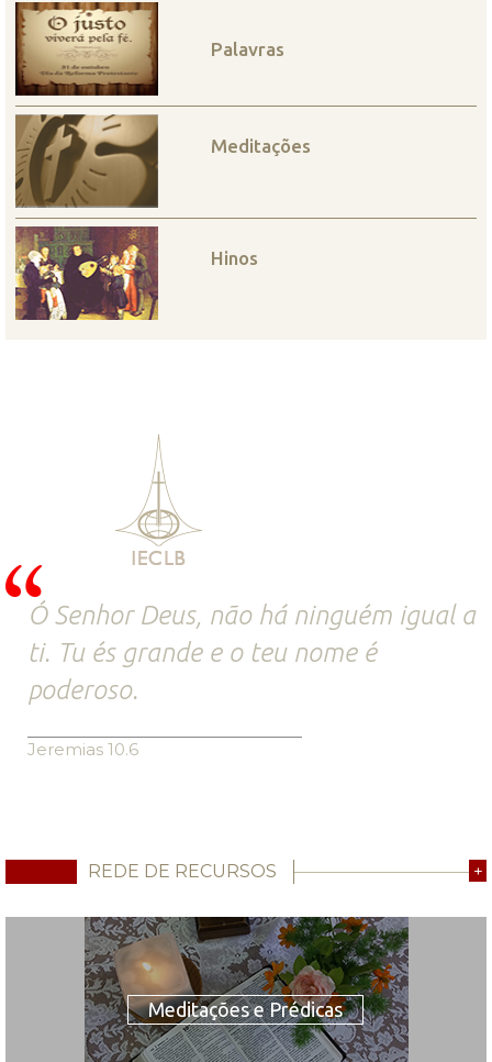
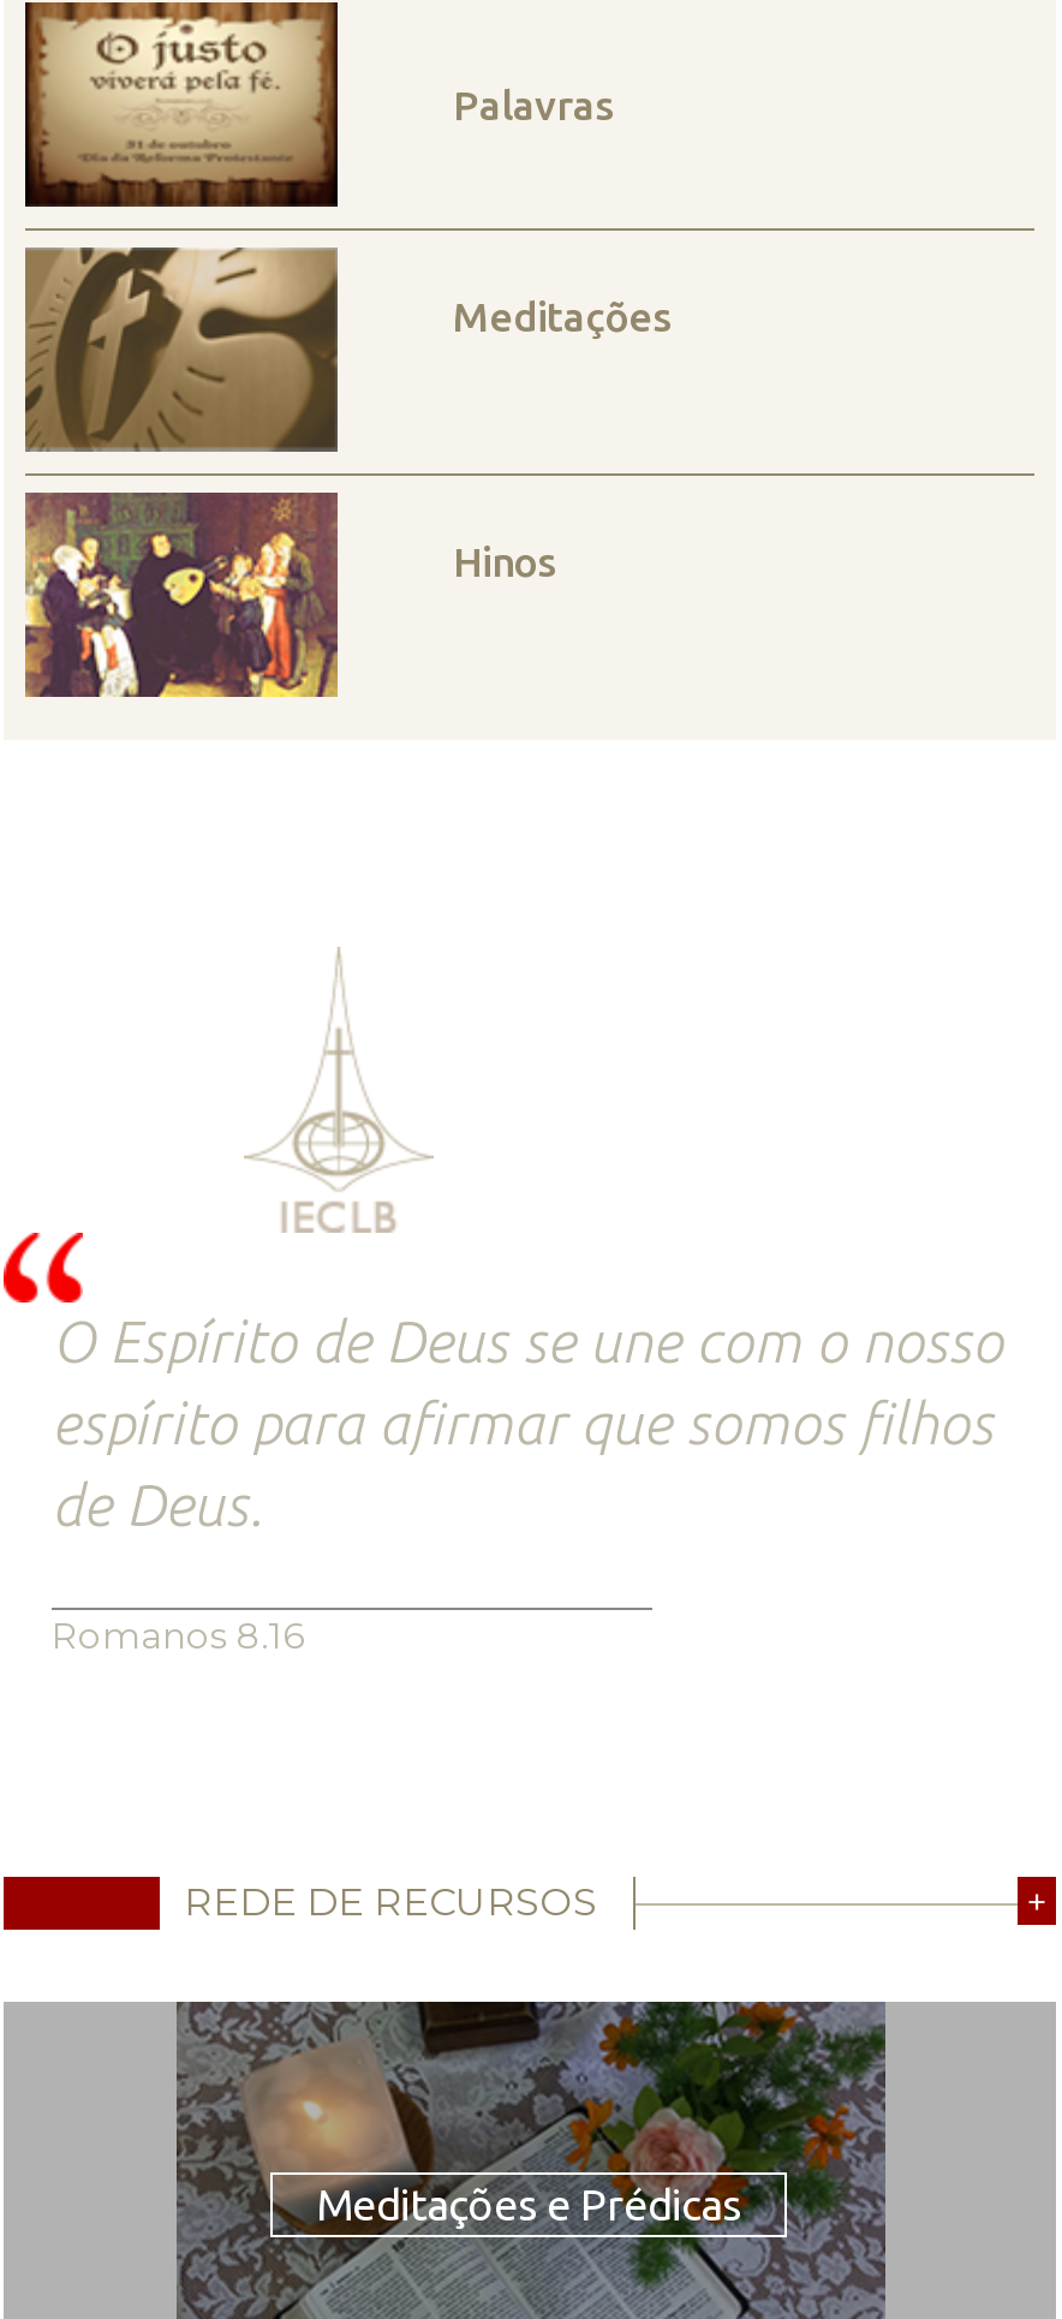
[27,601,476,705] Ó Senhor Deus, não há ninguém igual a | ti. Tu és grande e o teu nome é | poderoso. -> [52,1311,1003,1539] O Espírito de Deus se une com o nosso | espírito para afirmar que somos filhos | de Deus.
[27,739,138,760] Jeremias 10.6 -> [52,1613,304,1659] Romanos 8.16

